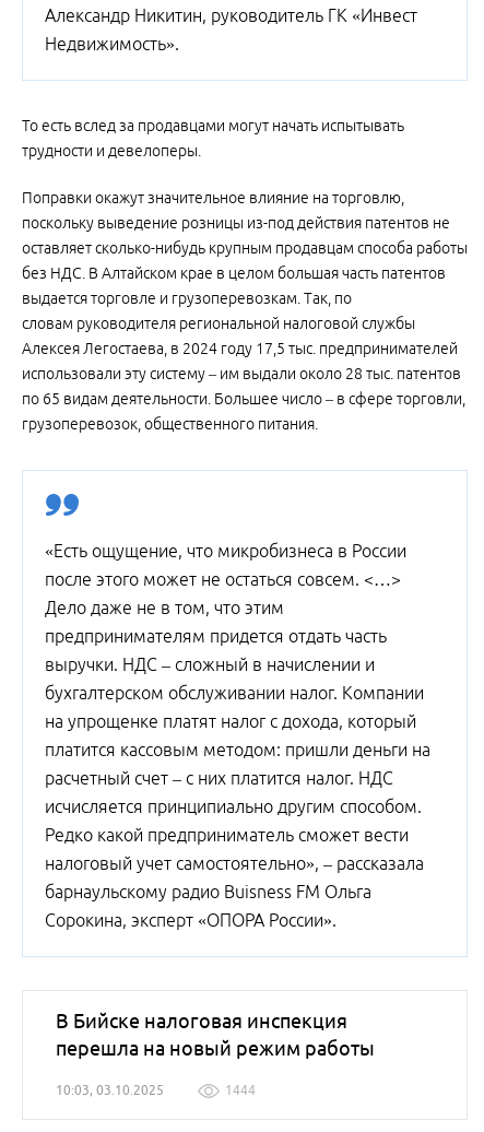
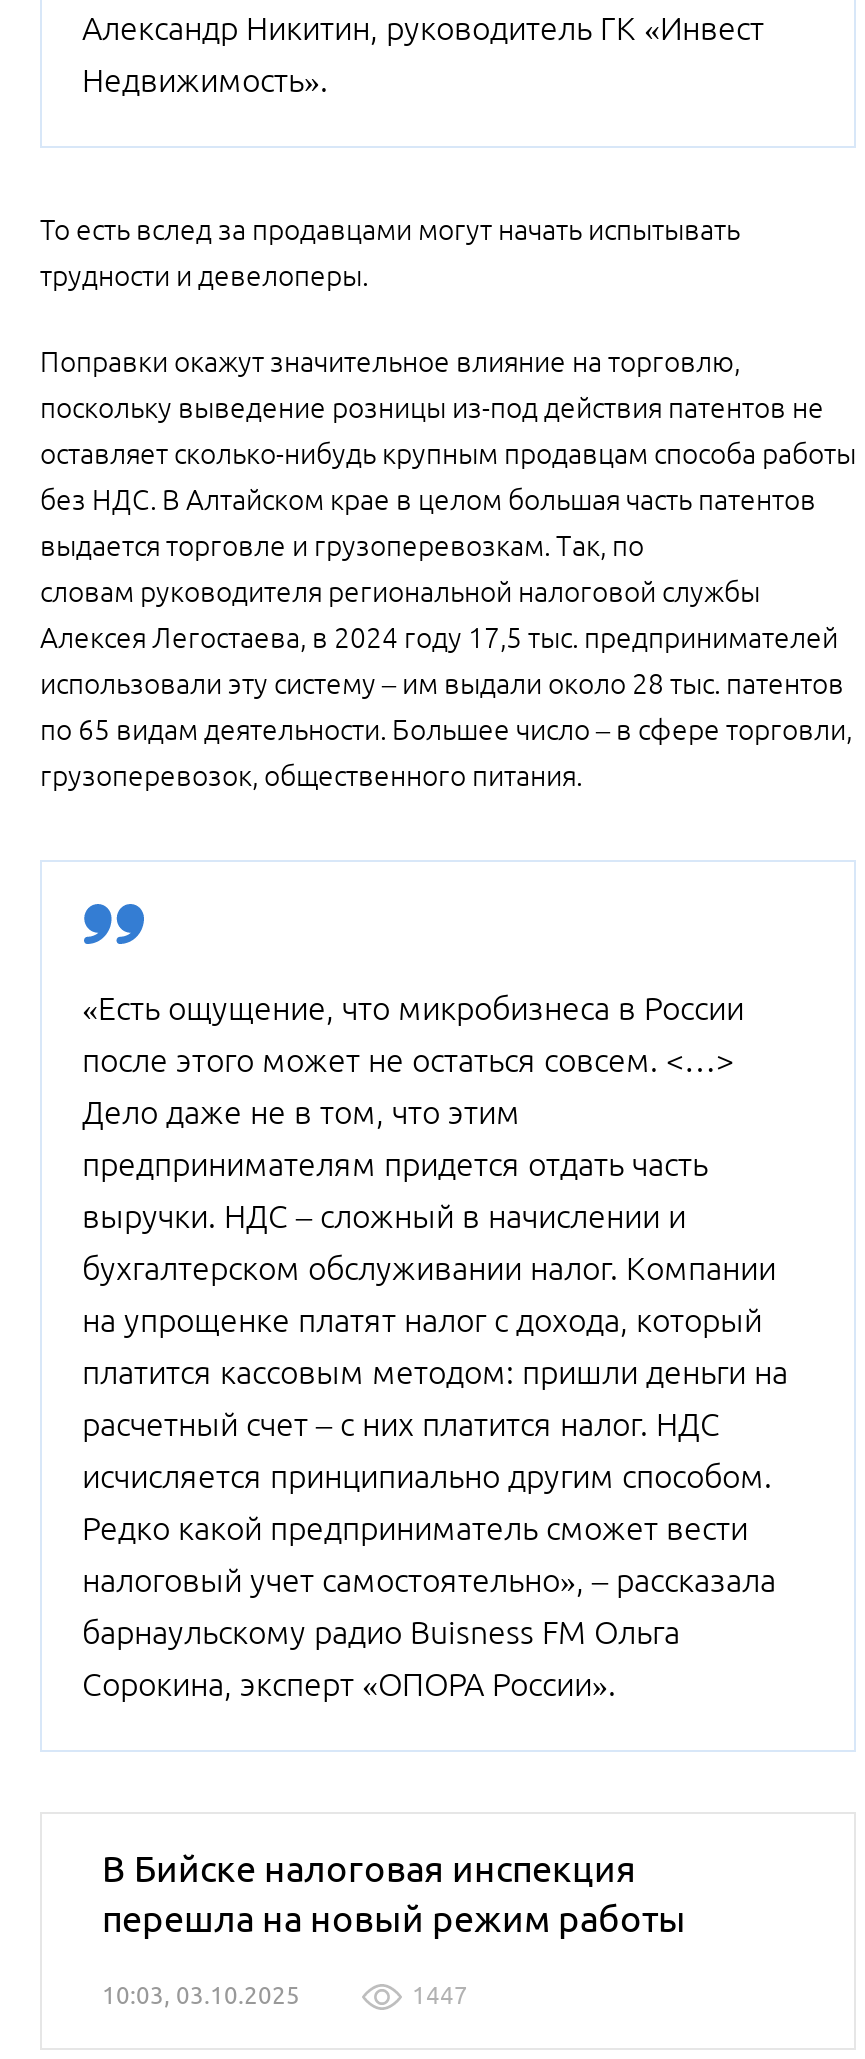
[225,1083,256,1097] 1444 -> [412,1982,468,2008] 1447

